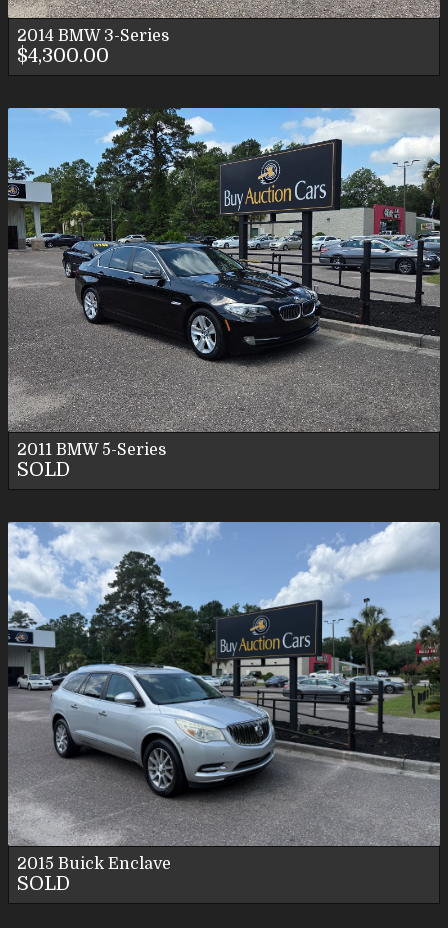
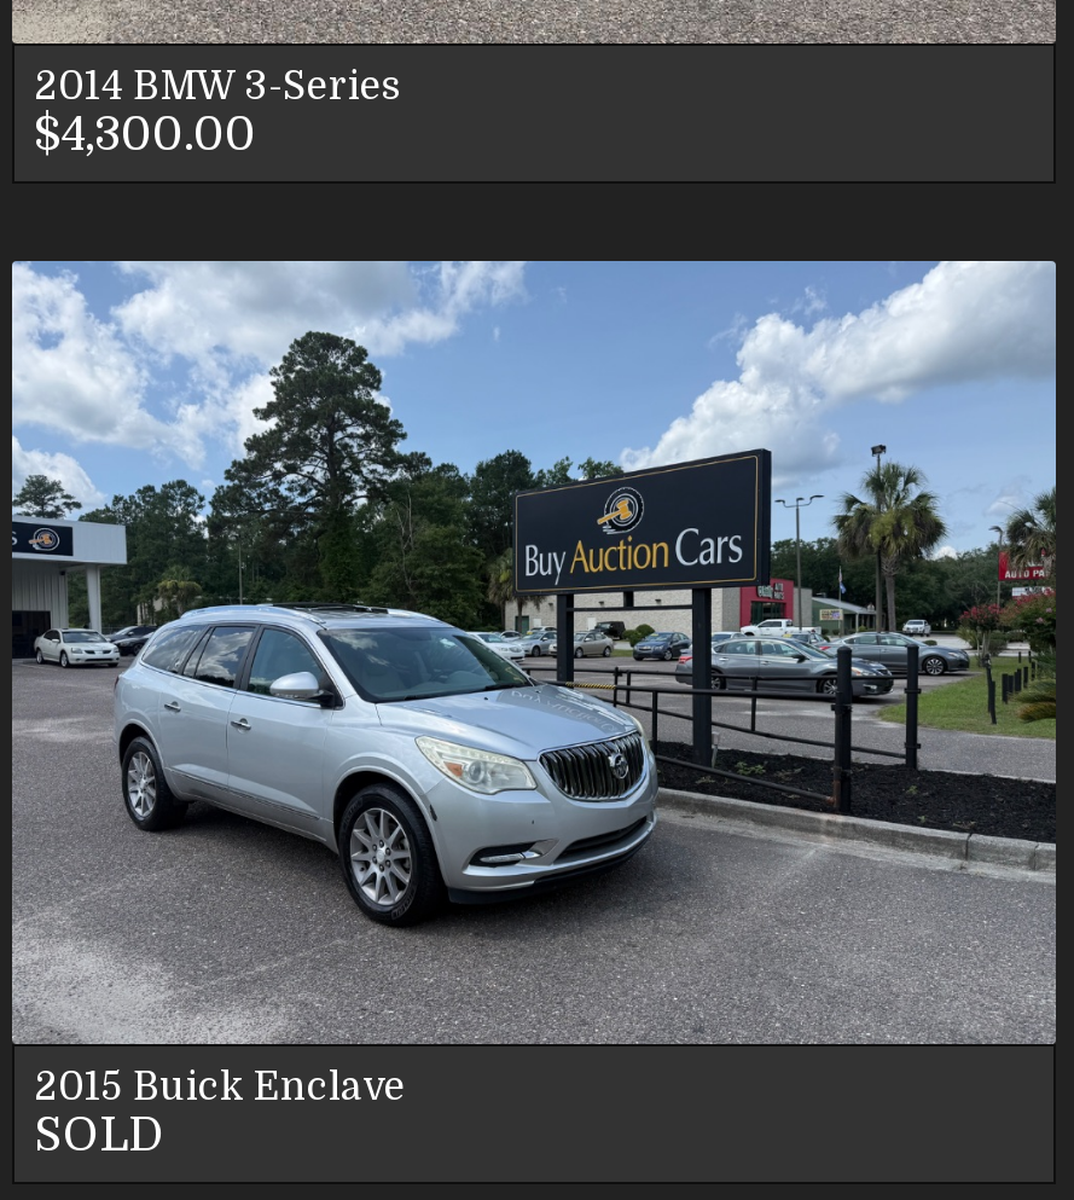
[8,107,440,481] [image] | 2011 BMW 5-Series | SOLD -> none

